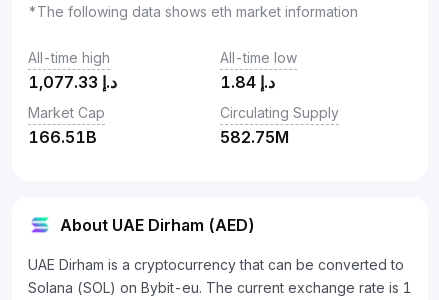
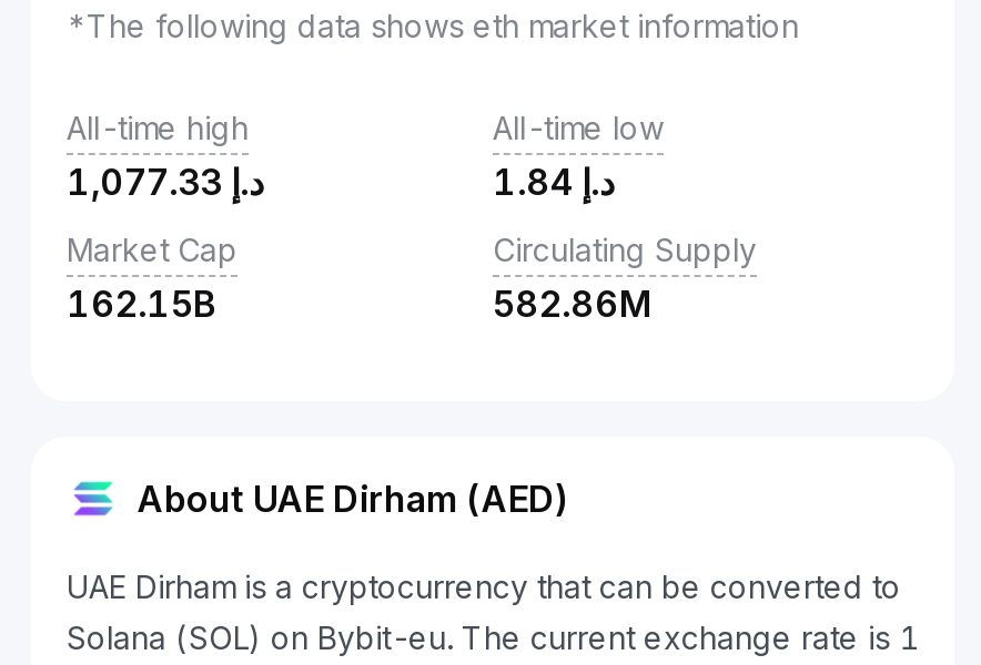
[28,127,97,147] 166.51B -> [67,282,218,326] 162.15B
[220,127,289,147] 582.75M -> [493,282,650,326] 582.86M

